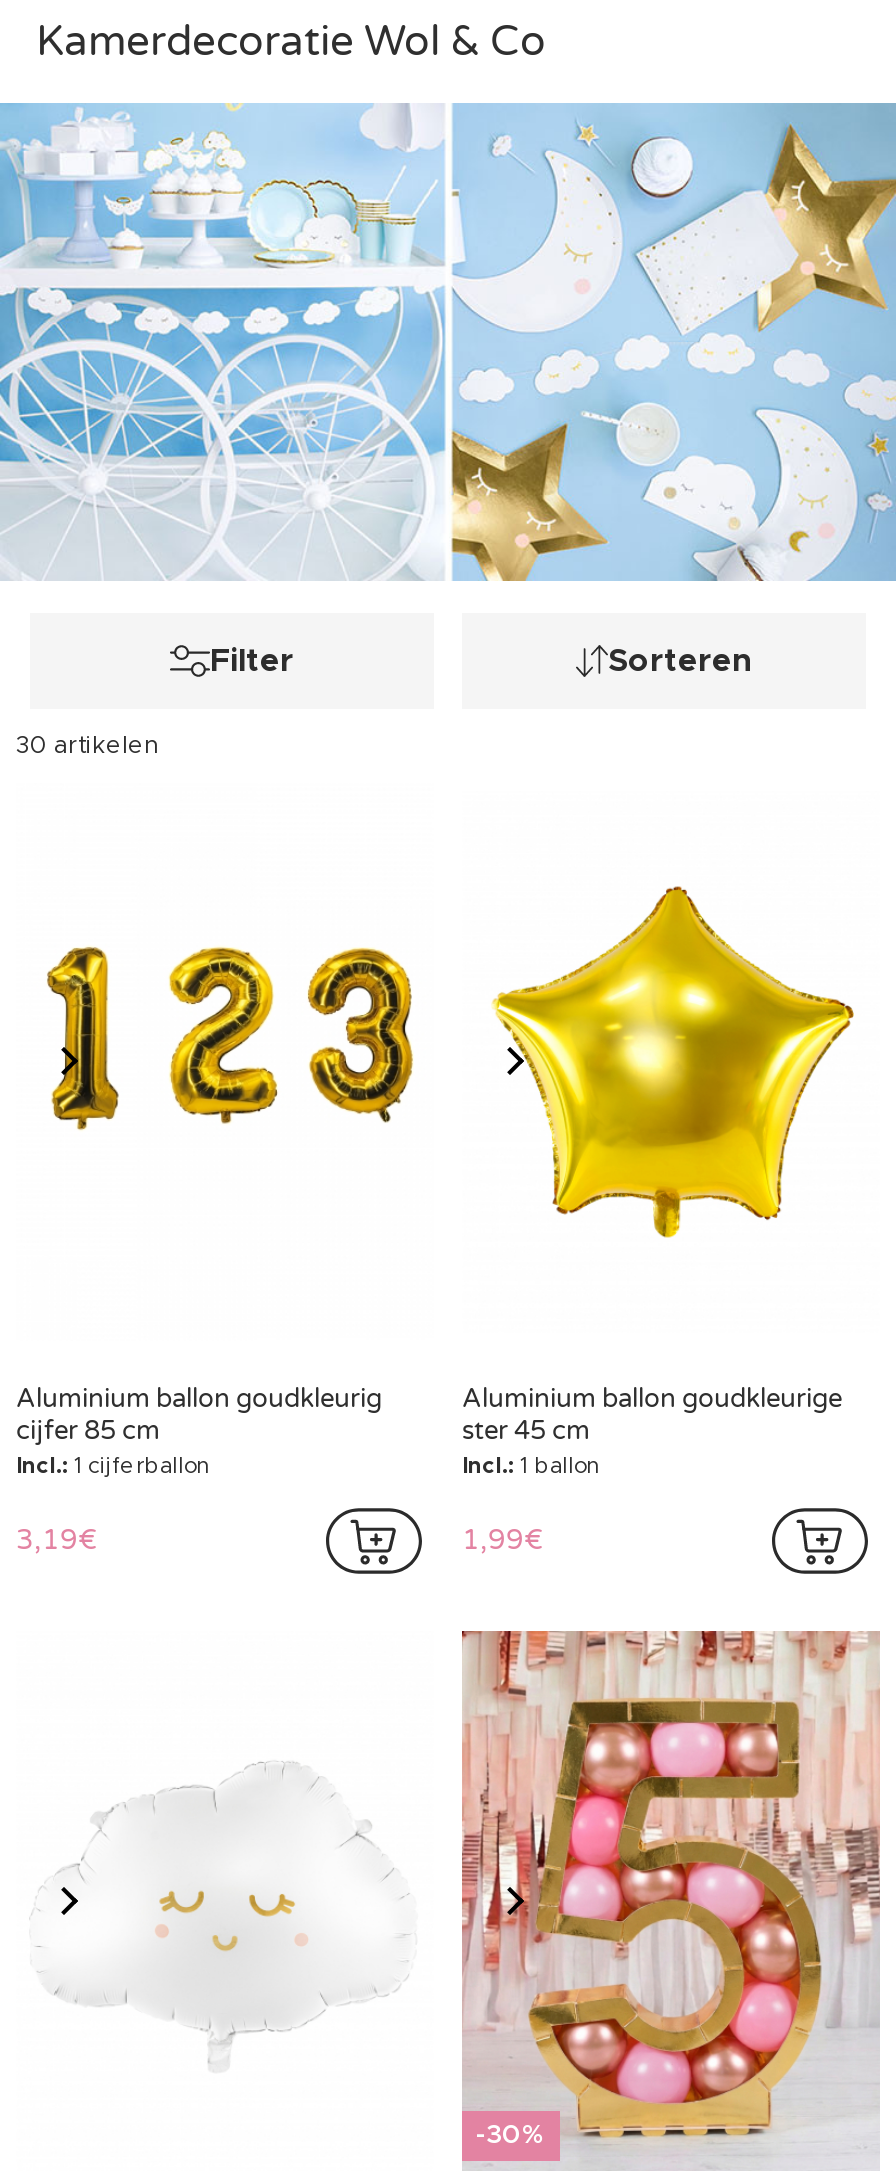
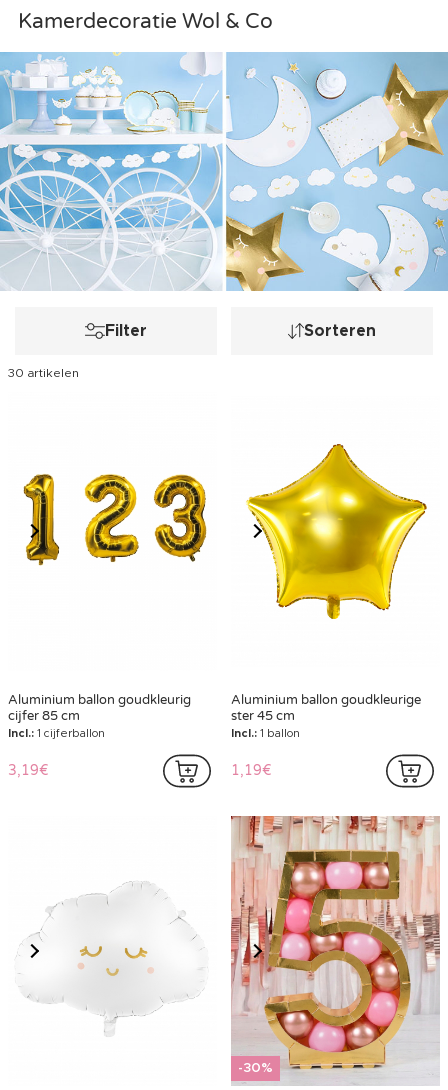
[462,1522,544,1556] 1,99€ -> [231,762,272,779] 1,19€

